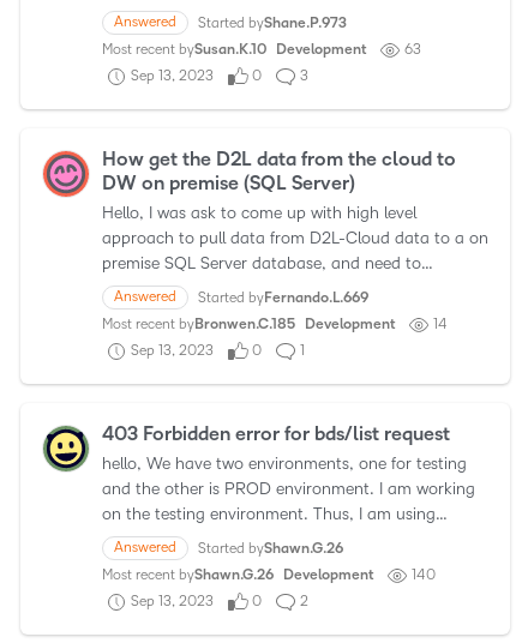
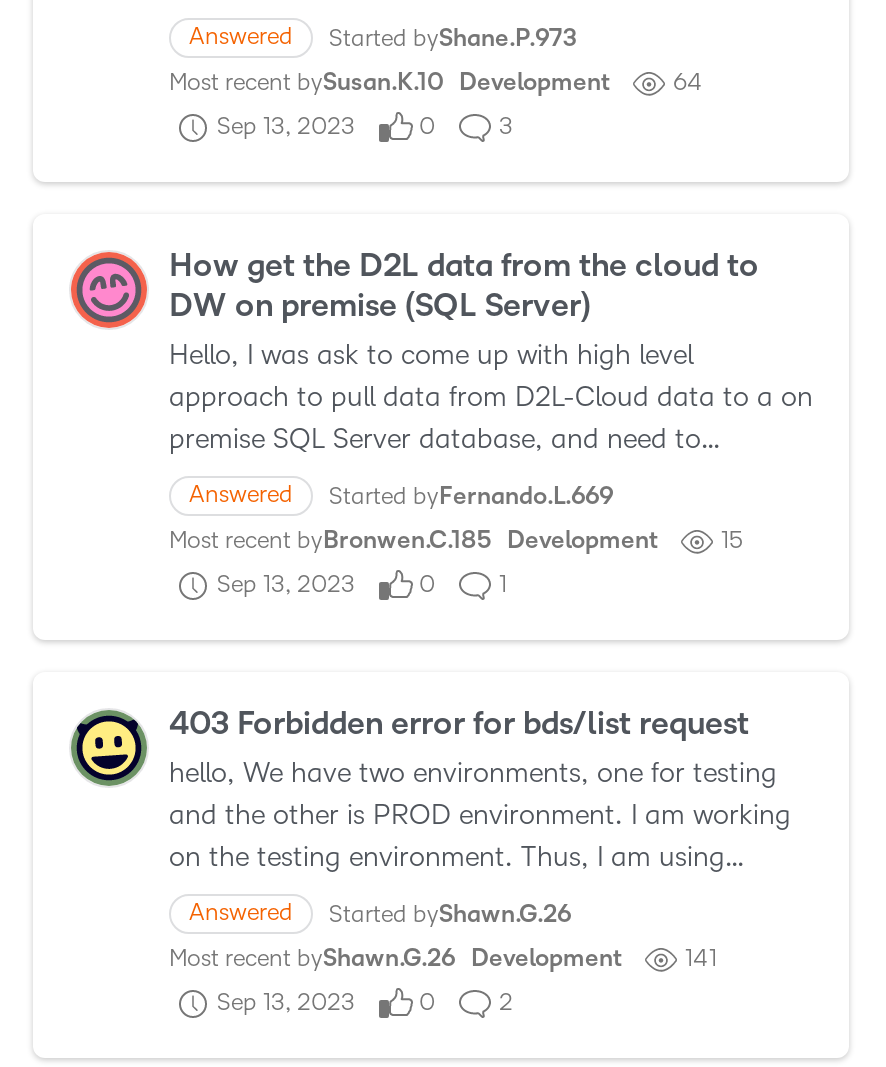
[404,42,421,58] 63 -> [673,70,703,96] 64
[433,317,448,332] 14 -> [721,528,743,554] 15
[412,567,436,583] 140 -> [685,946,717,972] 141

